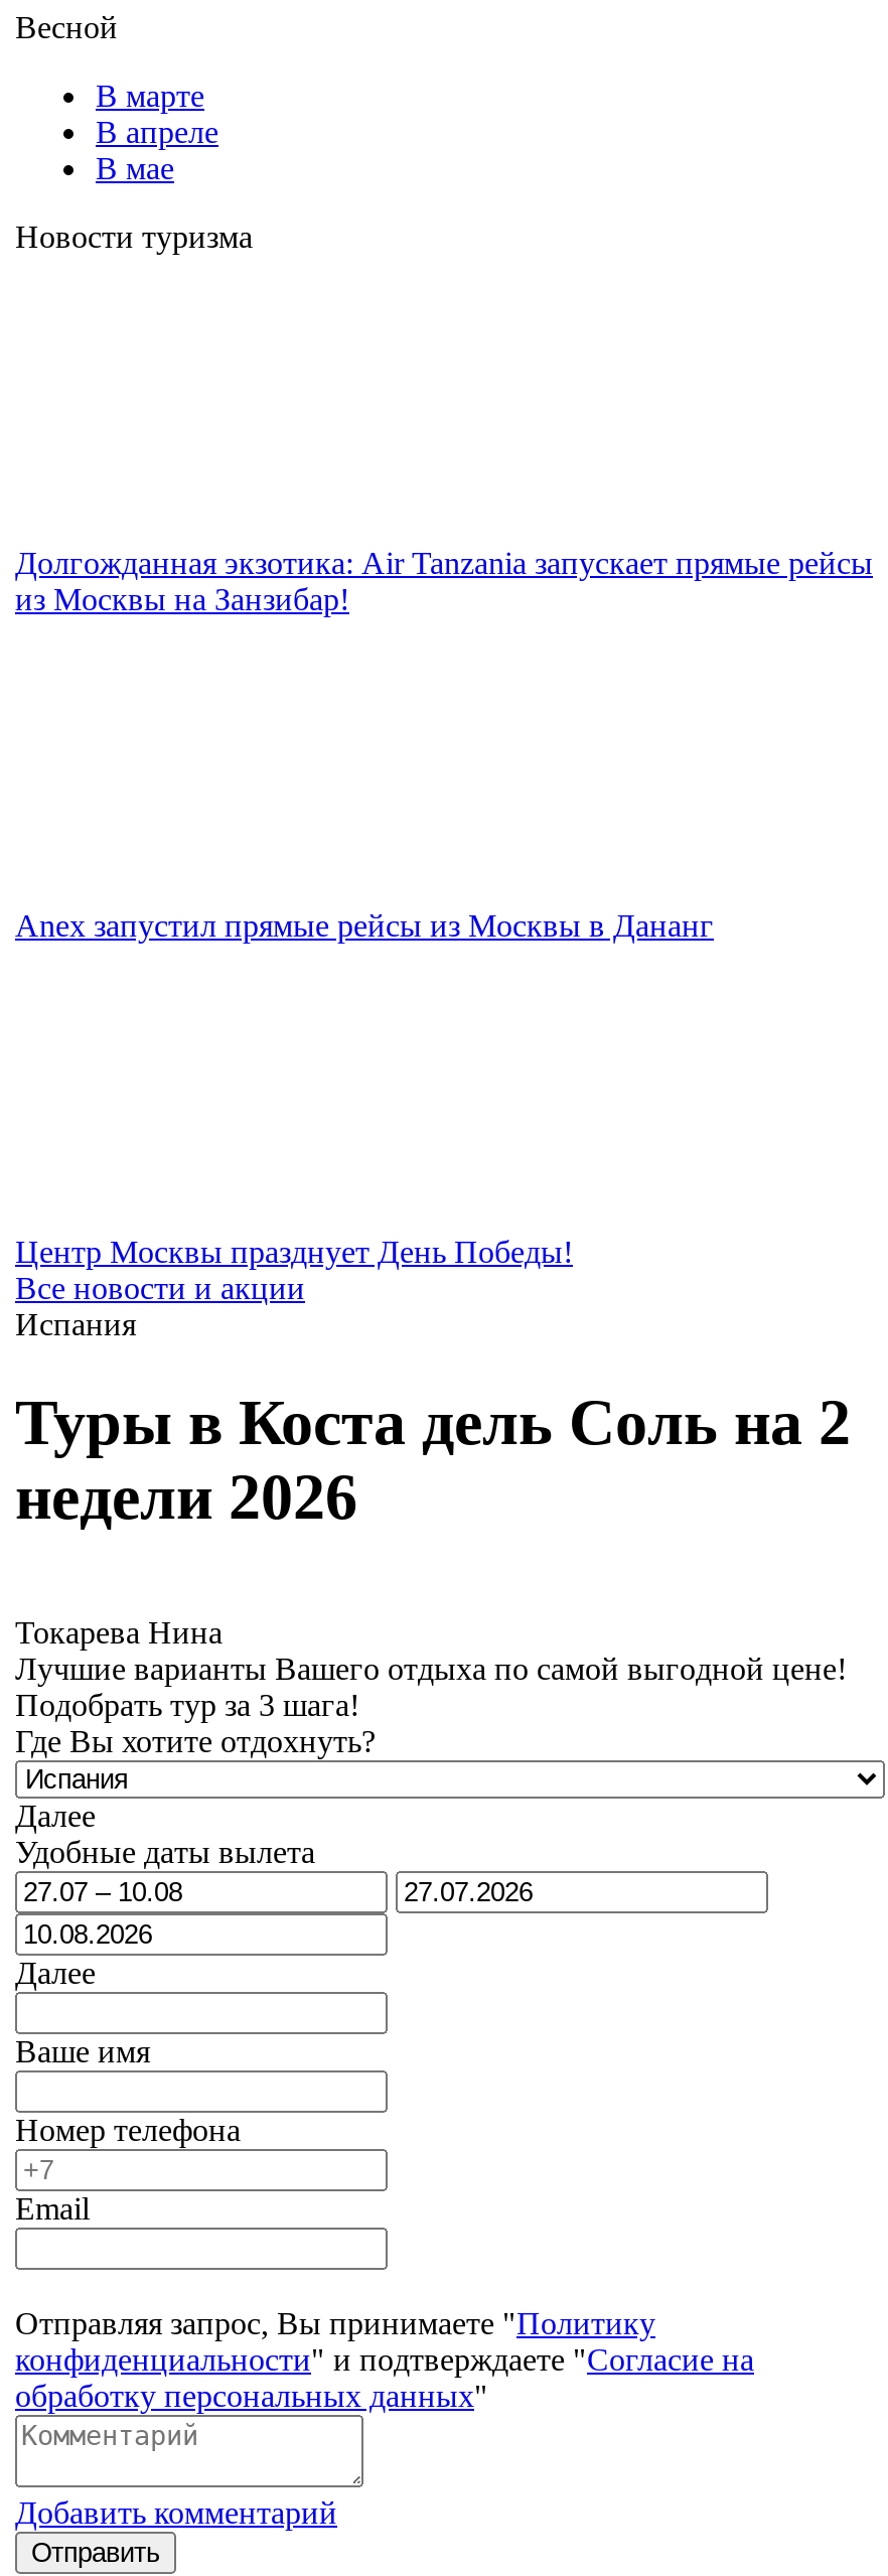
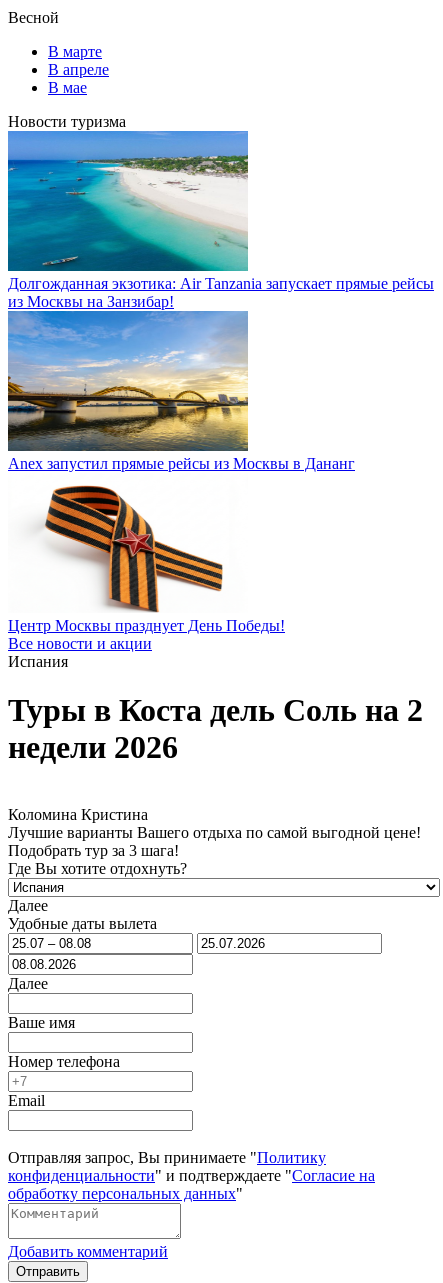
none -> [7,130,249,272] [image]
none -> [7,310,249,452] [image]
none -> [38,485,224,613] [image]
[15,1615,223,1649] Токарева Нина -> [8,806,148,823] Коломина Кристина

